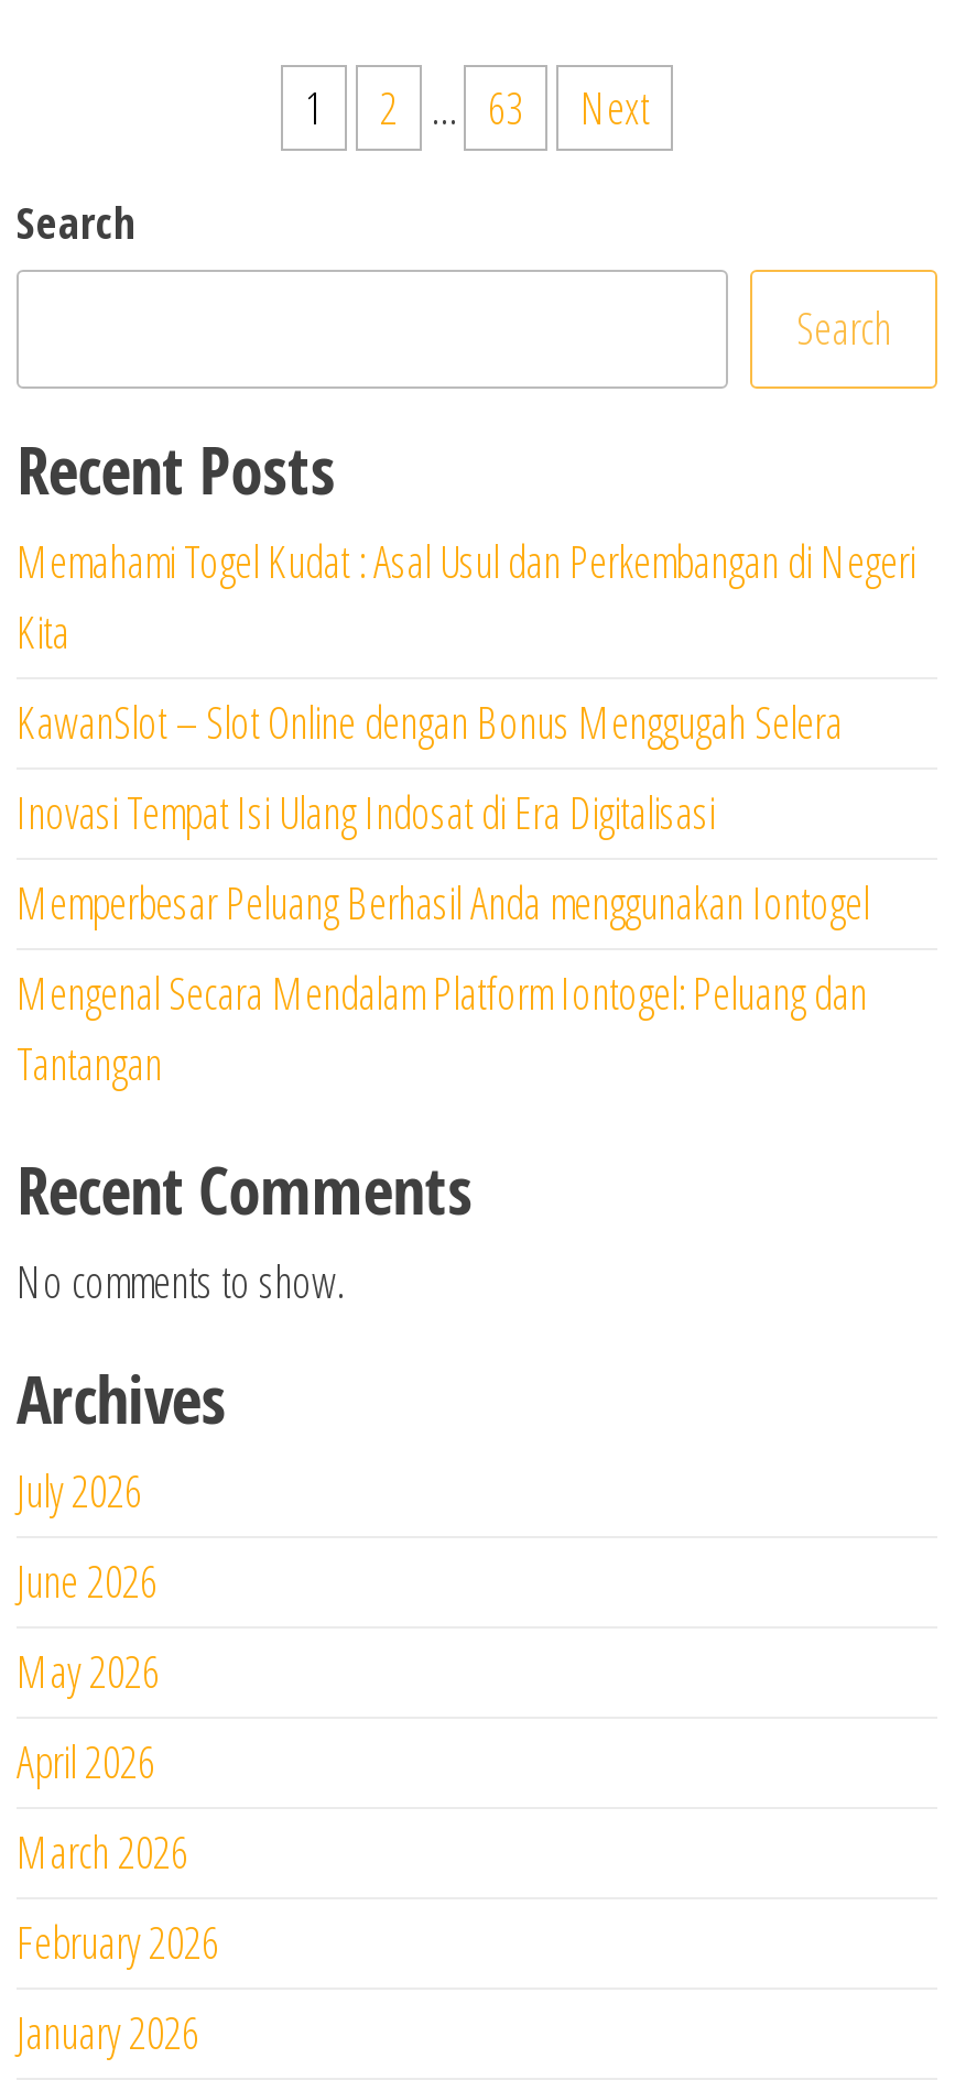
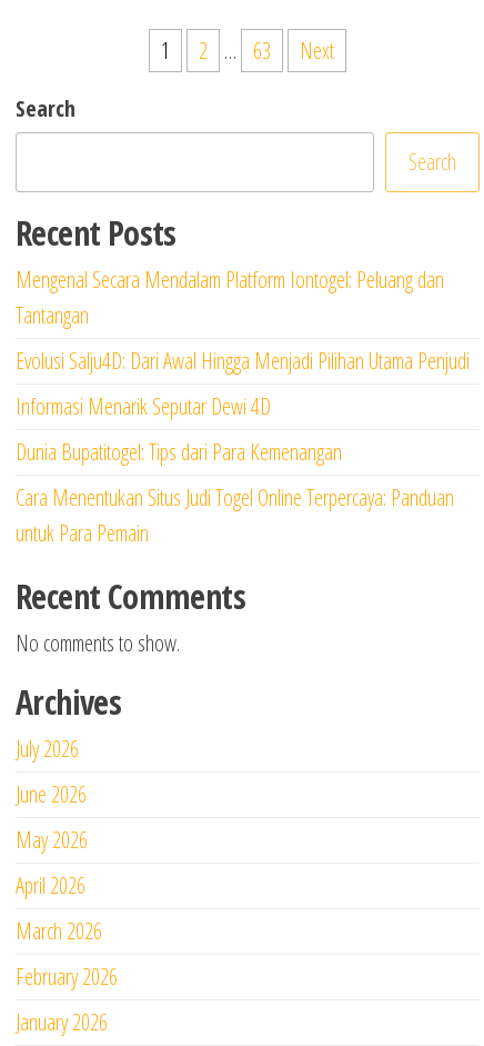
[17,532,915,933] Memahami Togel Kudat : Asal Usul dan Perkembangan di Negeri | Kita | KawanSlot – Slot Online dengan Bonus Menggugah Selera | Inovasi Tempat Isi Ulang Indosat di Era Digitalisasi | Memperbesar Peluang Berhasil Anda menggunakan Iontogel -> none
moved [17,963,867,1093] -> [16,265,444,330]: Mengenal Secara Mendalam Platform Iontogel: Peluang dan | Tantangan
none -> [16,346,470,548] Evolusi Salju4D: Dari Awal Hingga Menjadi Pilihan Utama Penjudi | Informasi Menarik Seputar Dewi 4D | Dunia Bupatitogel: Tips dari Para Kemenangan | Cara Menentukan Situs Judi Togel Online Terpercaya: Panduan | untuk Para Pemain

